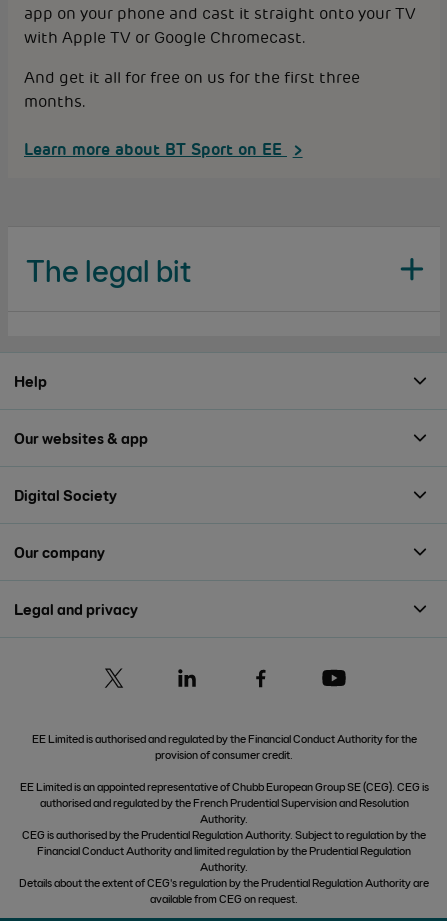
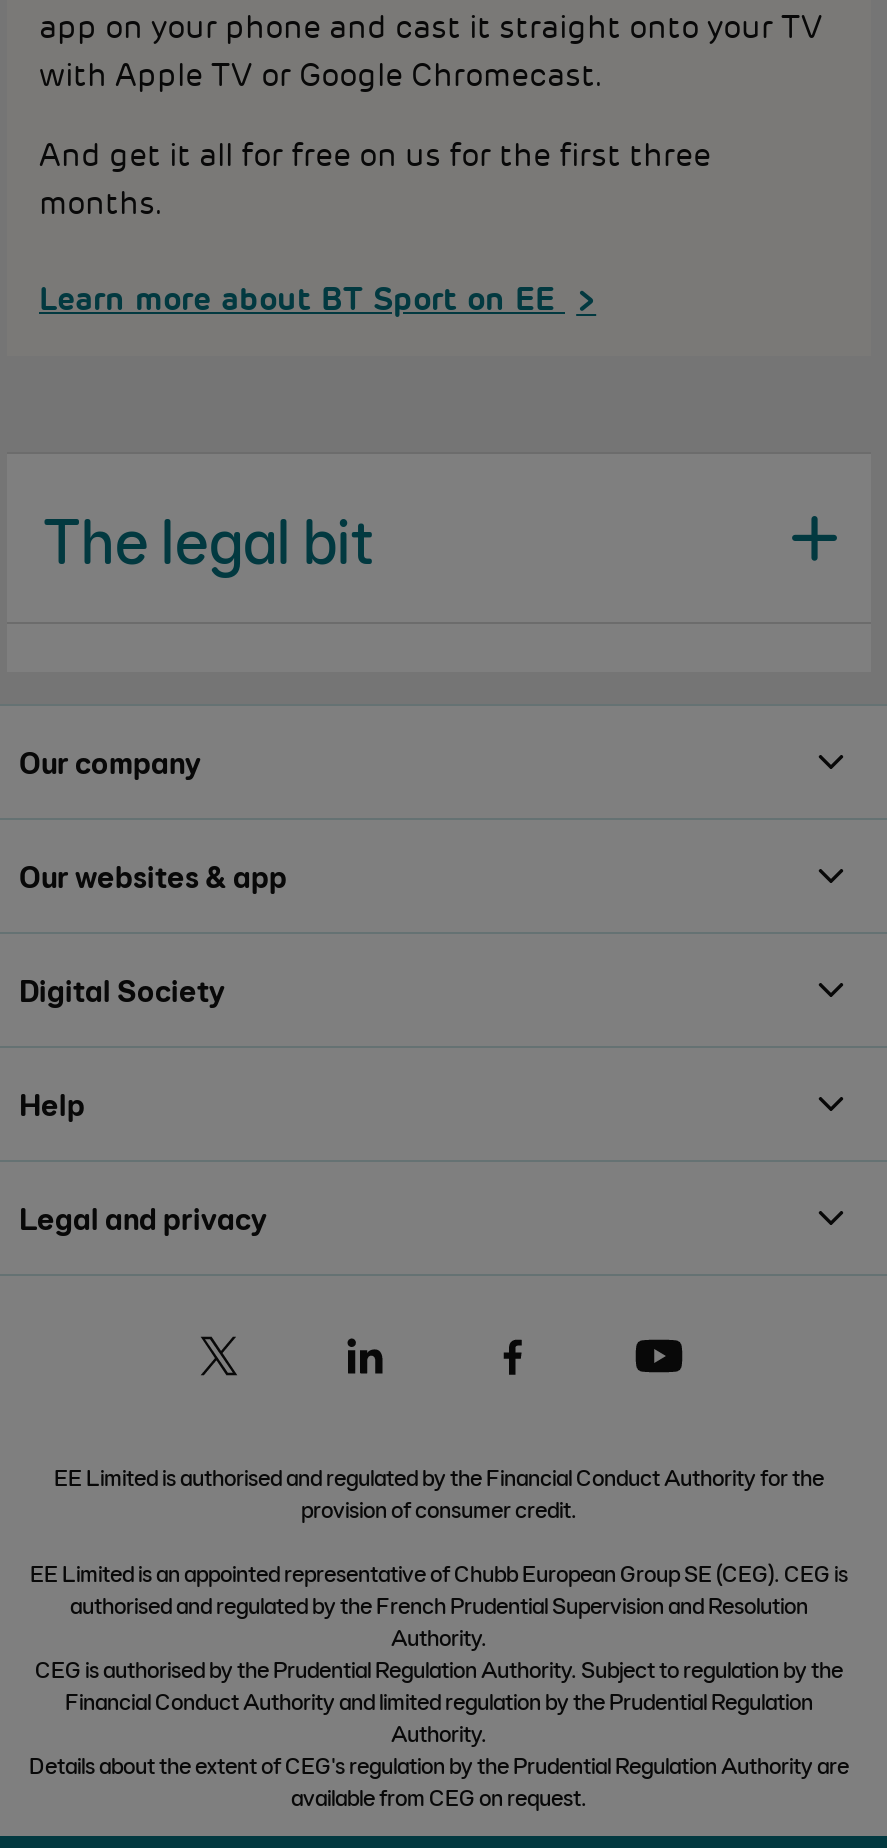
moved [14,371,47,390] -> [19,1084,85,1122]: Help
moved [14,542,105,561] -> [19,742,201,780]: Our company

